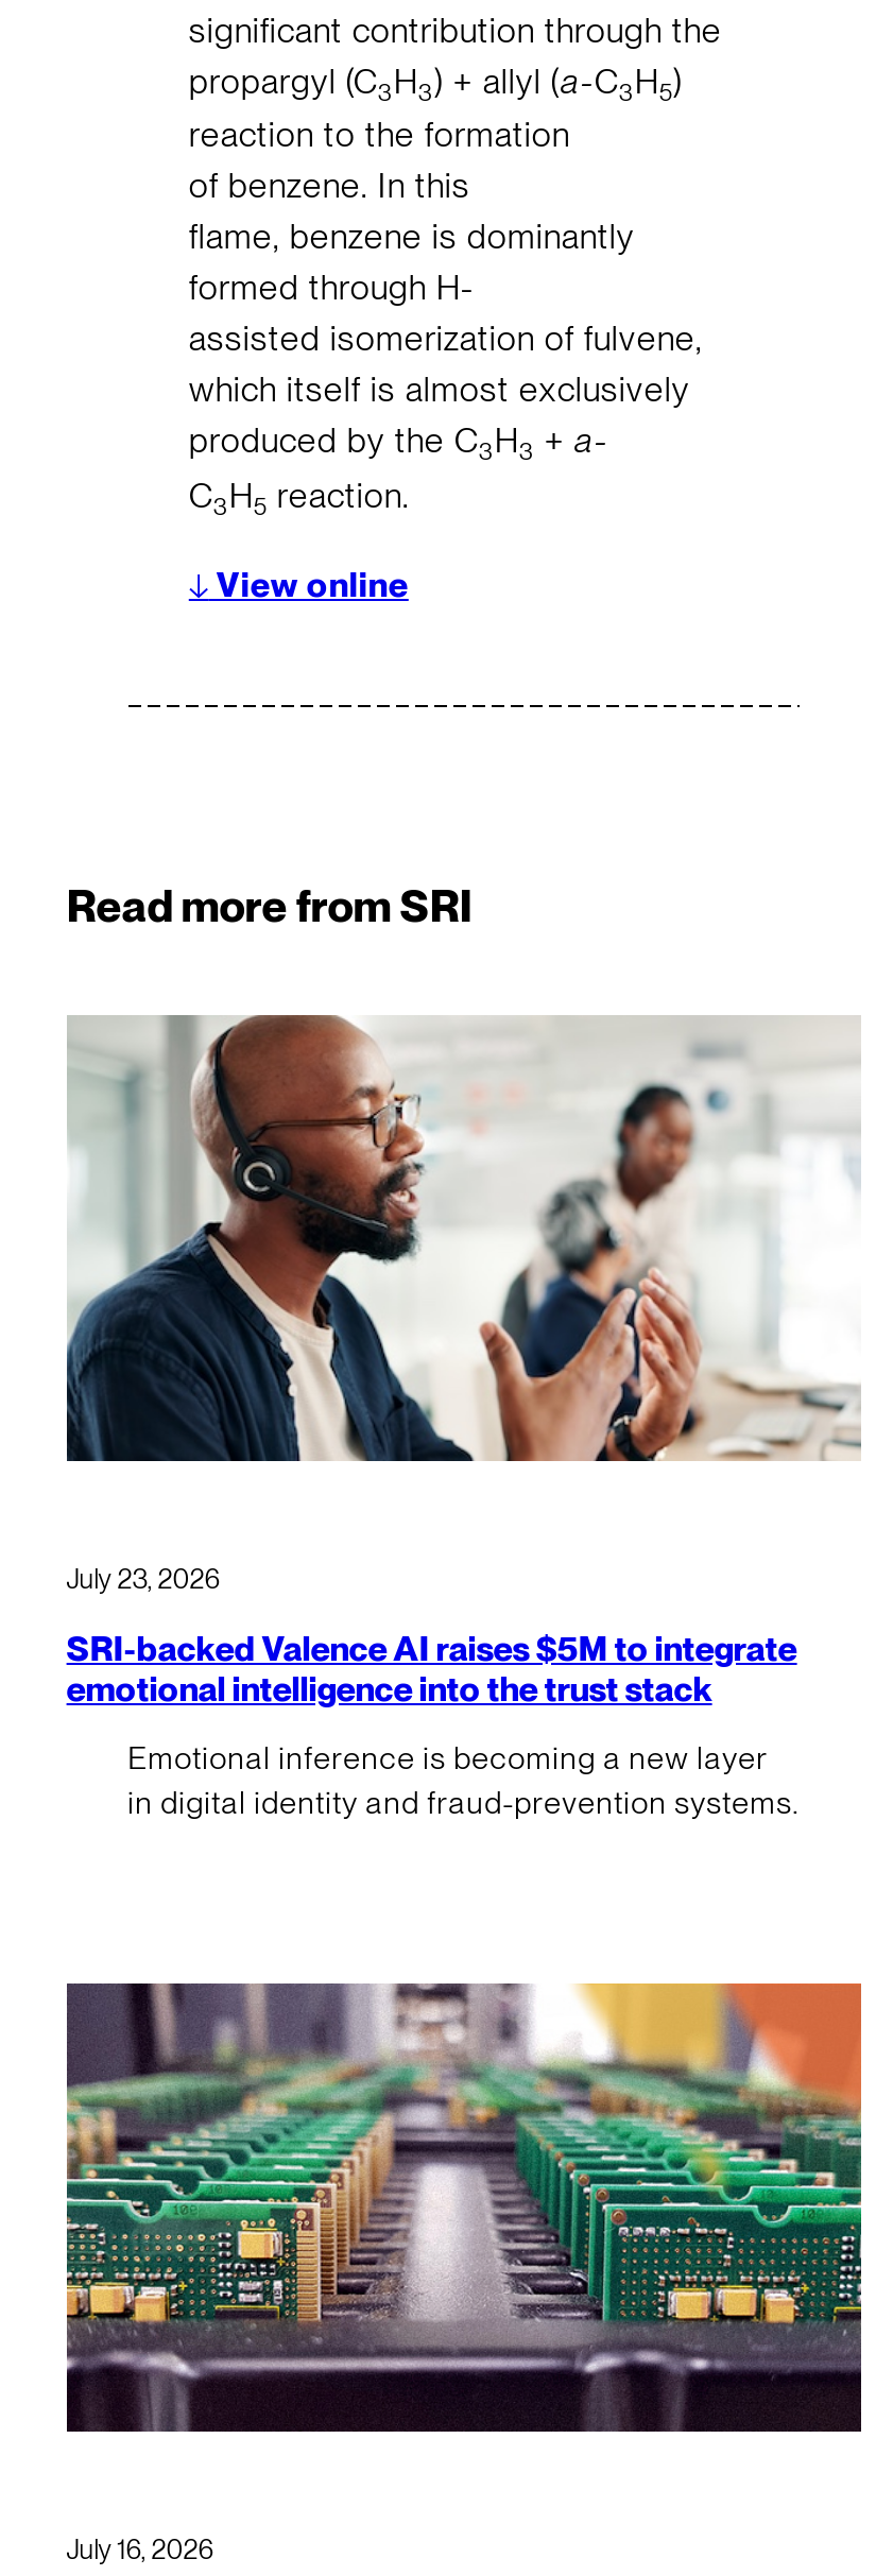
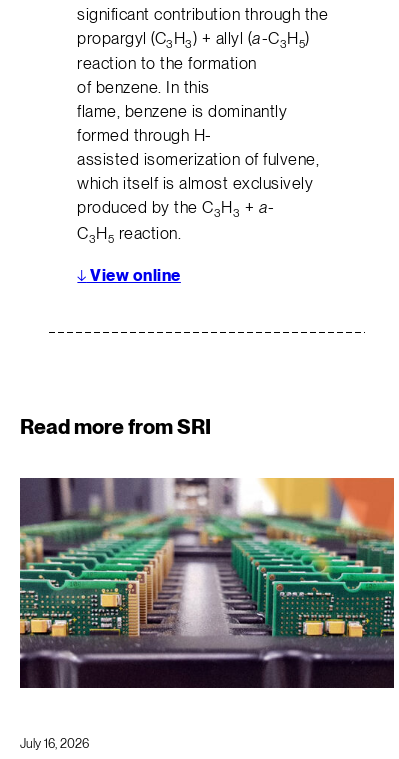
[67,1015,861,1463] [image] -> none
[66,1564,800,1823] July 23, 2026 | SRI-backed Valence AI raises $5M to integrate | emotional intelligence into the trust stack | Emotional inference is becoming a new layer | in digital identity and fraud-prevention systems. -> none

